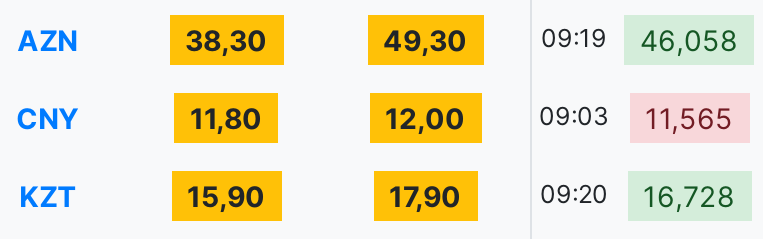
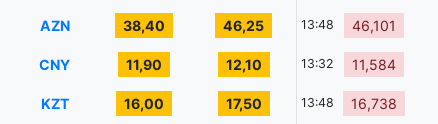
[185,23,267,57] 38,30 -> [123,17,165,34] 38,40
[383,23,467,57] 49,30 -> [223,17,264,34] 46,25
[541,23,607,53] 09:19 -> [300,17,333,32] 13:48
[640,23,738,57] 46,058 -> [351,17,395,34] 46,101
[190,101,262,135] 11,80 -> [126,56,162,73] 11,90
[385,101,465,135] 12,00 -> [225,56,261,73] 12,10
[539,101,609,131] 09:03 -> [301,56,333,71] 13:32
[645,101,733,135] 11,565 -> [351,56,395,73] 11,584
[187,179,265,213] 15,90 -> [124,95,164,112] 16,00
[389,179,461,213] 17,90 -> [225,95,261,112] 17,50
[540,179,608,209] 09:20 -> [300,95,333,110] 13:48
[643,179,735,213] 16,728 -> [350,95,396,112] 16,738

